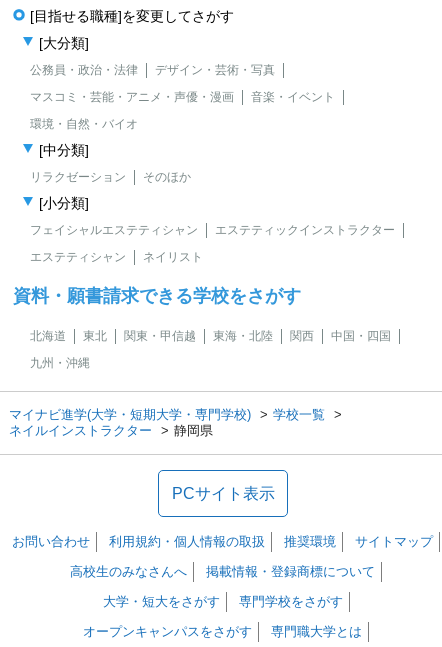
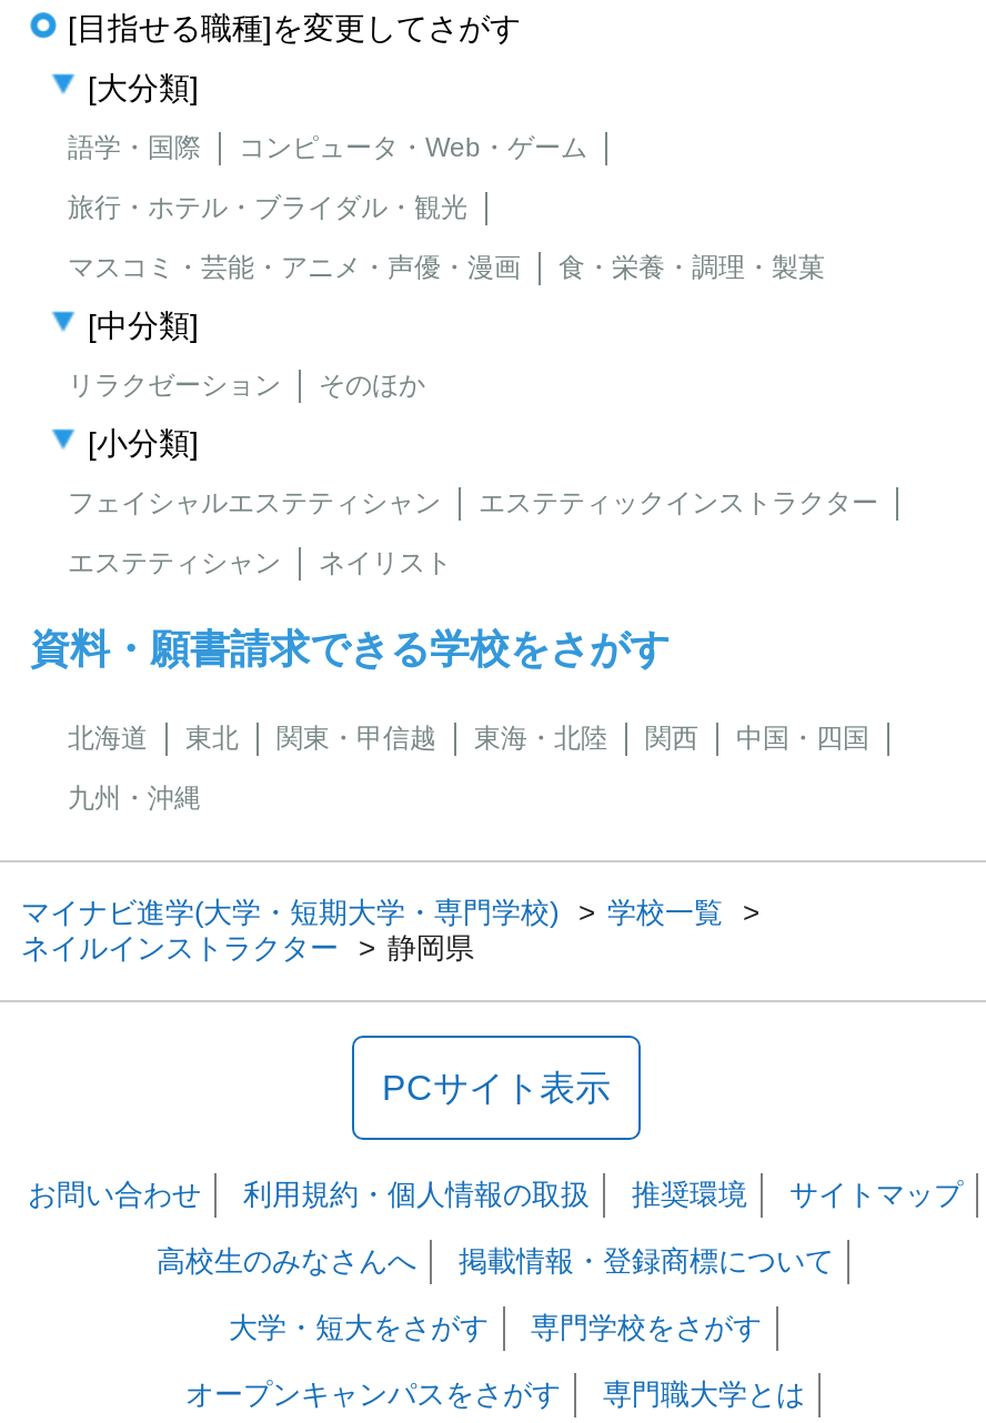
[30,63,275,77] 公務員・政治・法律 | デザイン・芸術・写真 -> [68,131,587,222] 語学・国際 | コンピュータ・Web・ゲーム | 旅行・ホテル・ブライダル・観光
[30,90,335,131] 音楽・イベント | 環境・自然・バイオ -> [559,251,825,282] 食・栄養・調理・製菓
moved [30,90,234,104] -> [68,251,521,282]: マスコミ・芸能・アニメ・声優・漫画

